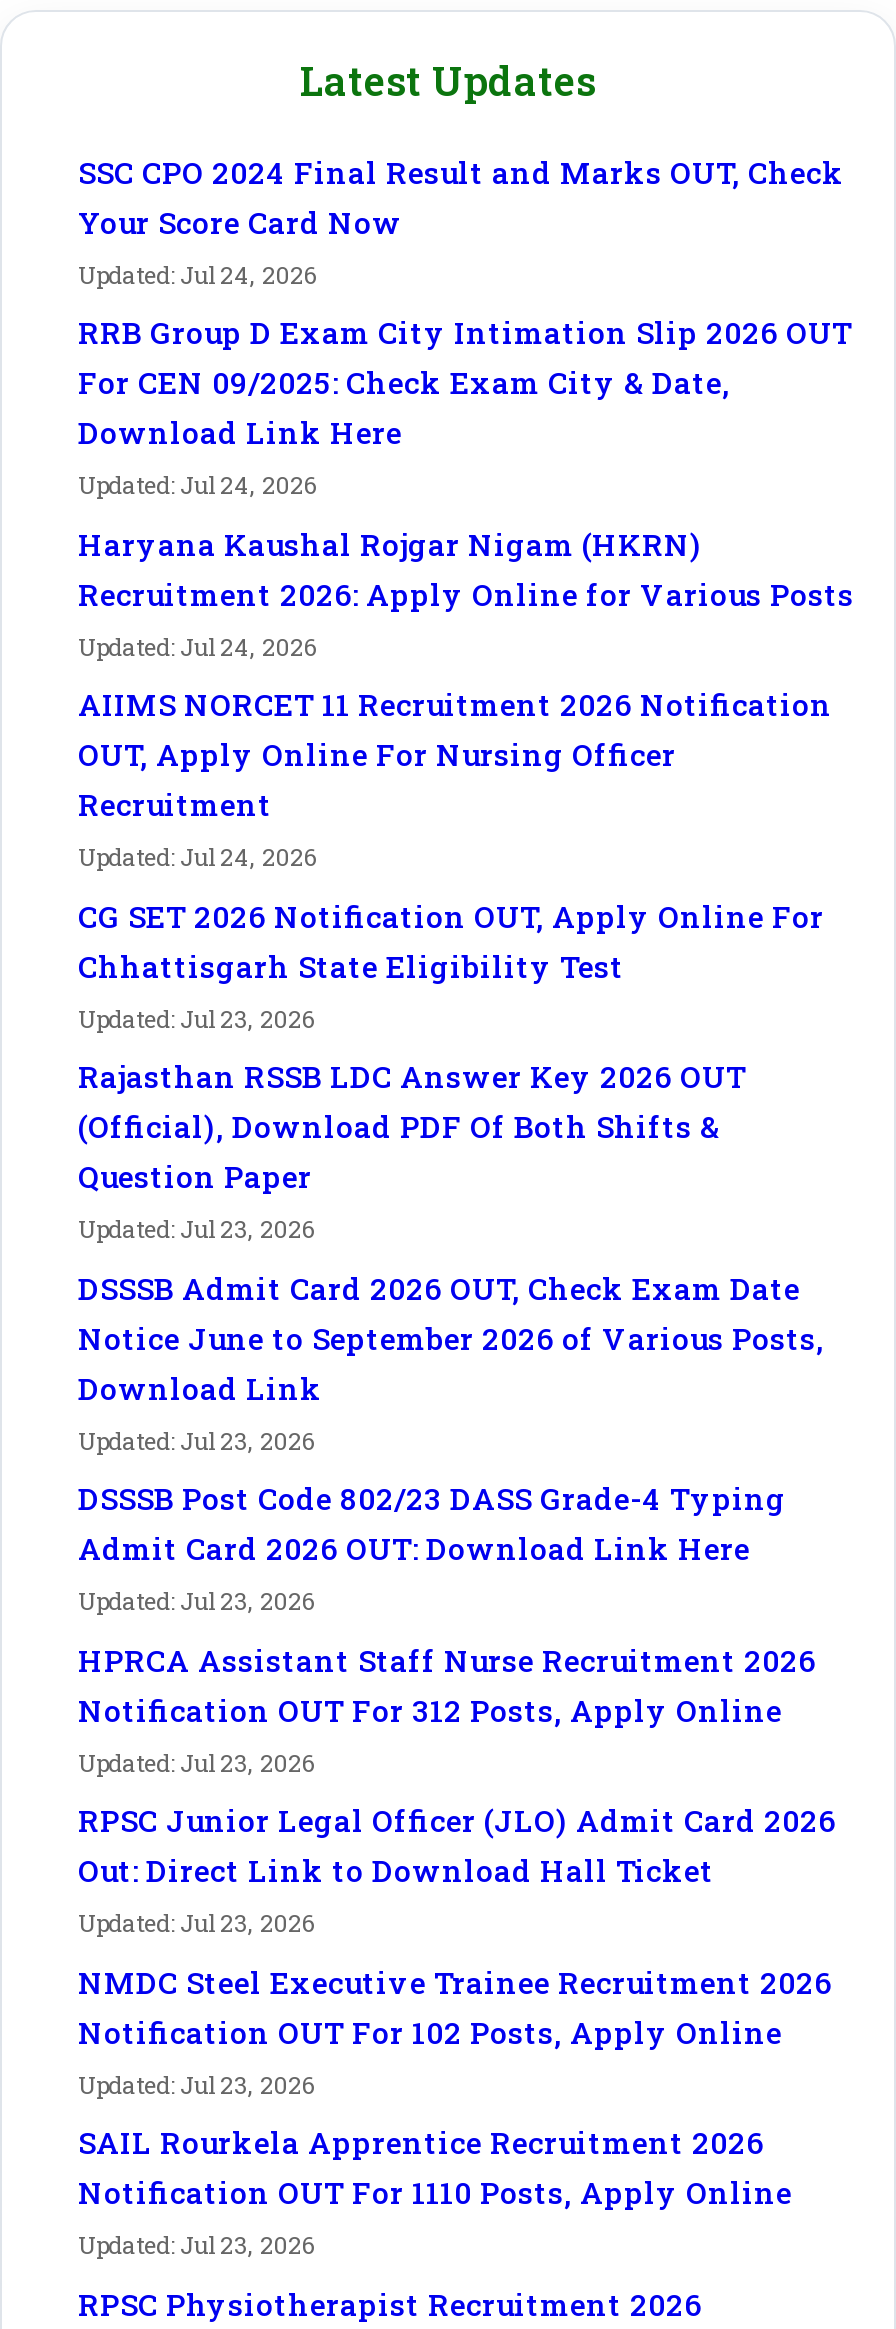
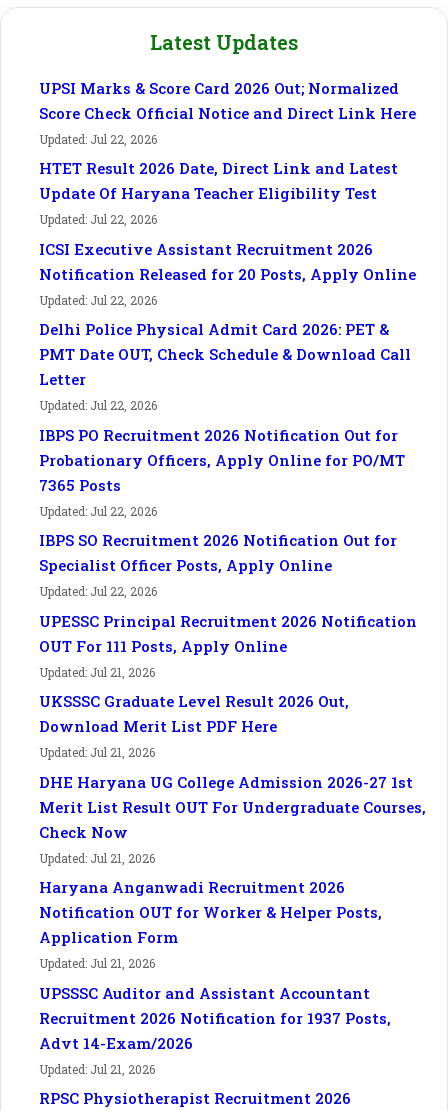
[78,151,854,2260] SSC CPO 2024 Final Result and Marks OUT, Check | Your Score Card Now | Updated: Jul 24, 2026 | RRB Group D Exam City Intimation Slip 2026 OUT | For CEN 09/2025: Check Exam City & Date, | Download Link Here | Updated: Jul 24, 2026 | Haryana Kaushal Rojgar Nigam (HKRN) | Recruitment 2026: Apply Online for Various Posts | Updated: Jul 24, 2026 | AIIMS NORCET 11 Recruitment 2026 Notification | OUT, Apply Online For Nursing Officer | Recruitment | Updated: Jul 24, 2026 | CG SET 2026 Notification OUT, Apply Online For | Chhattisgarh State Eligibility Test | Updated: Jul 23, 2026 | Rajasthan RSSB LDC Answer Key 2026 OUT | (Official), Download PDF Of Both Shifts & | Question Paper | Updated: Jul 23, 2026 | DSSSB Admit Card 2026 OUT, Check Exam Date | Notice June to September 2026 of Various Posts, | Download Link | Updated: Jul 23, 2026 | DSSSB Post Code 802/23 DASS Grade-4 Typing | Admit Card 2026 OUT: Download Link Here | Updated: Jul 23, 2026 | HPRCA Assistant Staff Nurse Recruitment 2026 | Notification OUT For 312 Posts, Apply Online | Updated: Jul 23, 2026 | RPSC Junior Legal Officer (JLO) Admit Card 2026 | Out: Direct Link to Download Hall Ticket | Updated: Jul 23, 2026 | NMDC Steel Executive Trainee Recruitment 2026 | Notification OUT For 102 Posts, Apply Online | Updated: Jul 23, 2026 | SAIL Rourkela Apprentice Recruitment 2026 | Notification OUT For 1110 Posts, Apply Online | Updated: Jul 23, 2026 -> [39,77,426,1076] UPSI Marks & Score Card 2026 Out; Normalized | Score Check Official Notice and Direct Link Here | Updated: Jul 22, 2026 | HTET Result 2026 Date, Direct Link and Latest | Update Of Haryana Teacher Eligibility Test | Updated: Jul 22, 2026 | ICSI Executive Assistant Recruitment 2026 | Notification Released for 20 Posts, Apply Online | Updated: Jul 22, 2026 | Delhi Police Physical Admit Card 2026: PET & | PMT Date OUT, Check Schedule & Download Call | Letter | Updated: Jul 22, 2026 | IBPS PO Recruitment 2026 Notification Out for | Probationary Officers, Apply Online for PO/MT | 7365 Posts | Updated: Jul 22, 2026 | IBPS SO Recruitment 2026 Notification Out for | Specialist Officer Posts, Apply Online | Updated: Jul 22, 2026 | UPESSC Principal Recruitment 2026 Notification | OUT For 111 Posts, Apply Online | Updated: Jul 21, 2026 | UKSSSC Graduate Level Result 2026 Out, | Download Merit List PDF Here | Updated: Jul 21, 2026 | DHE Haryana UG College Admission 2026-27 1st | Merit List Result OUT For Undergraduate Courses, | Check Now | Updated: Jul 21, 2026 | Haryana Anganwadi Recruitment 2026 | Notification OUT for Worker & Helper Posts, | Application Form | Updated: Jul 21, 2026 | UPSSSC Auditor and Assistant Accountant | Recruitment 2026 Notification for 1937 Posts, | Advt 14-Exam/2026 | Updated: Jul 21, 2026

